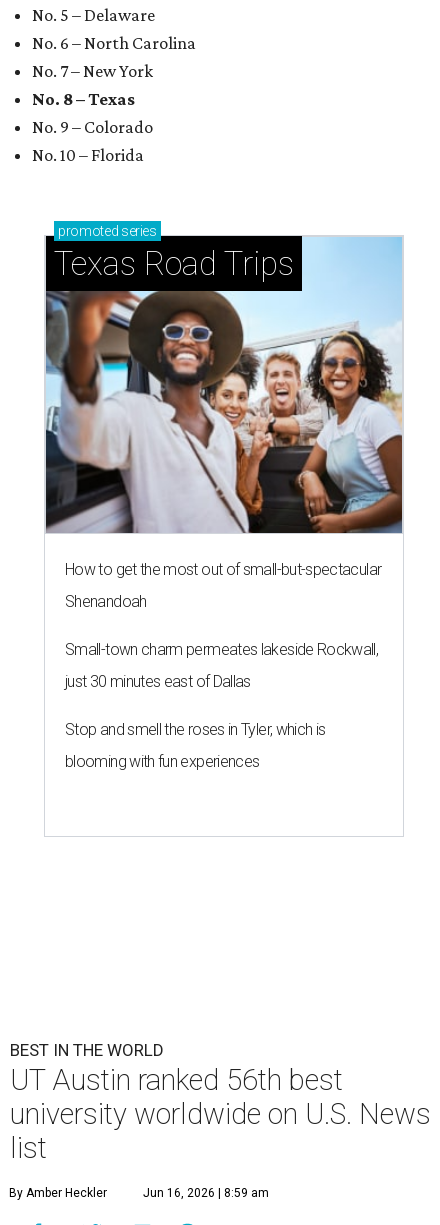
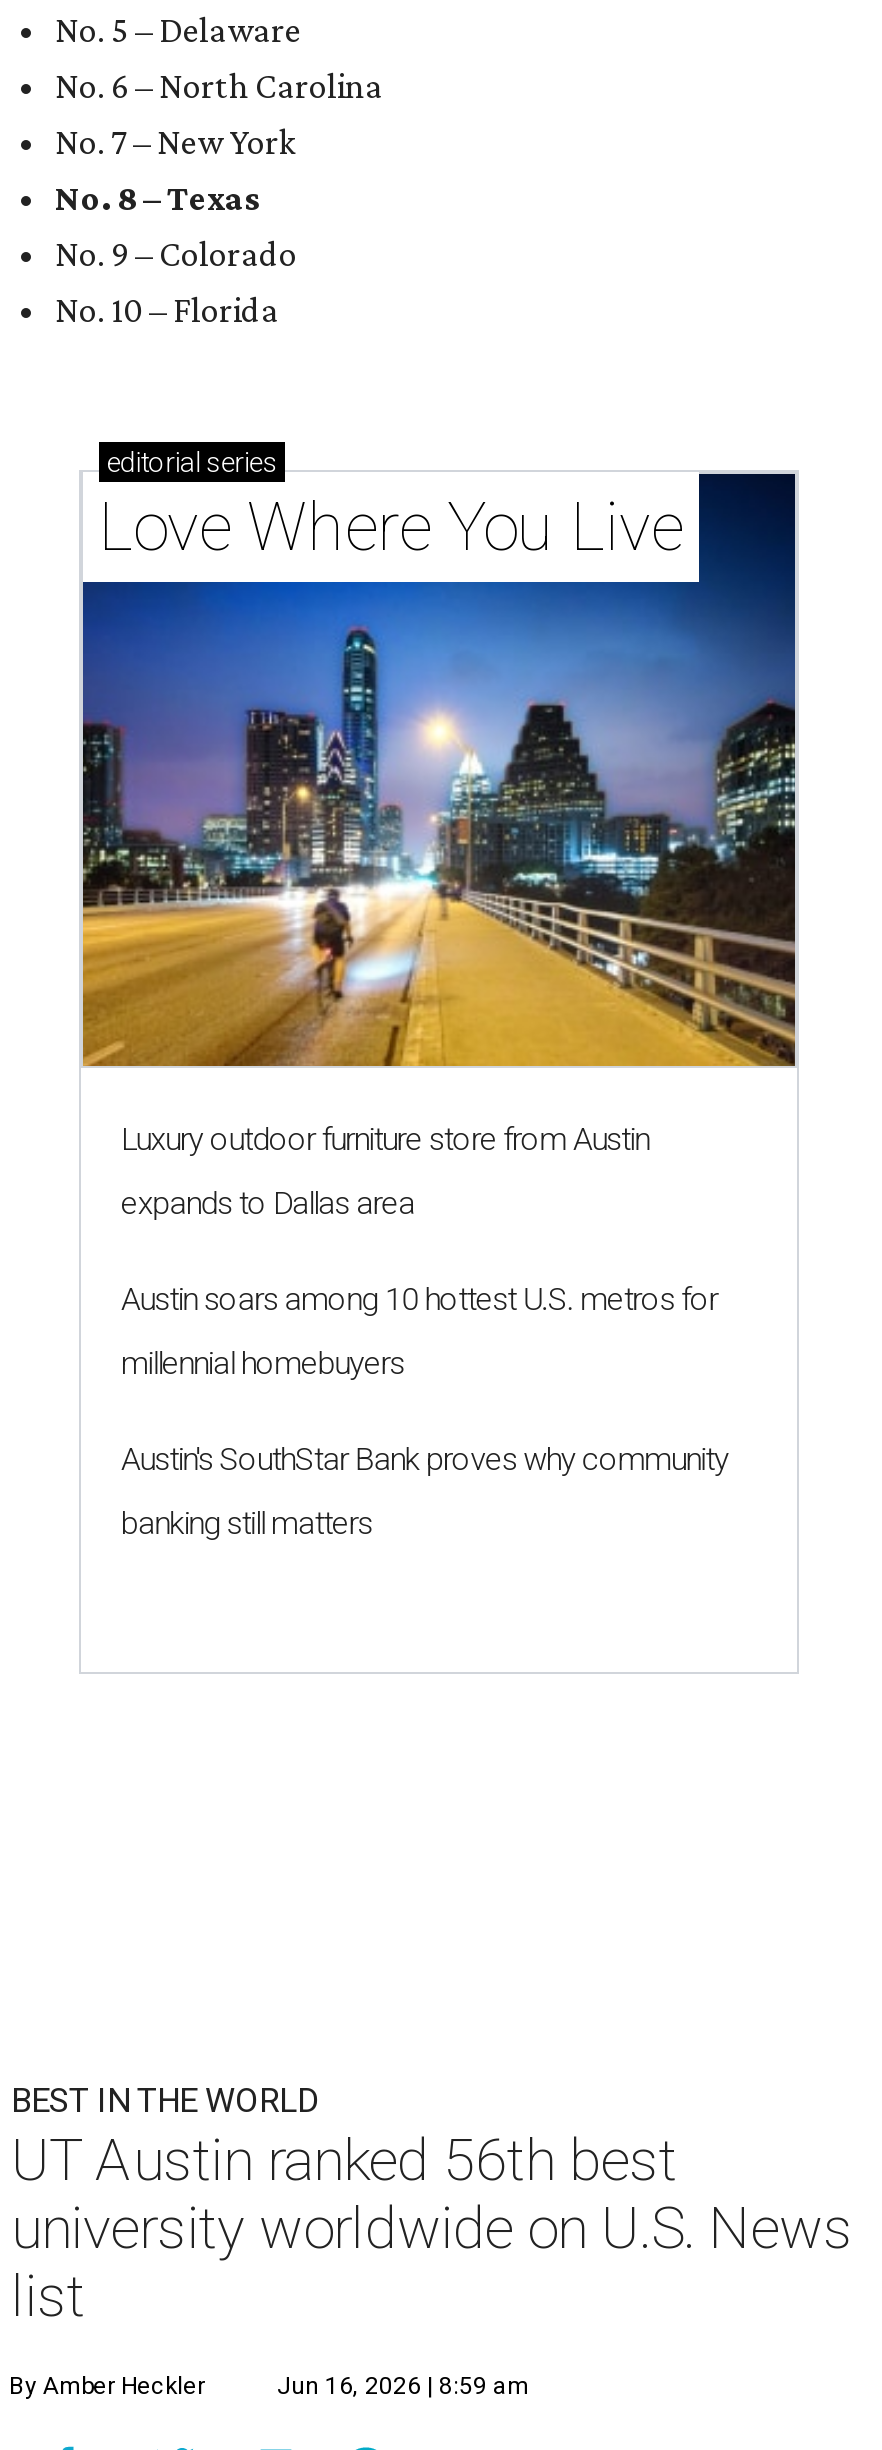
[45,223,403,534] [image] | promoted series | Texas Road Trips -> [81,446,797,1068] [image] | editorial series | Love Where You Live
[65,560,381,579] How to get the most out of small-but-spectacular -> [121,1120,649,1158] Luxury outdoor furniture store from Austin
[65,592,147,611] Shenandoah -> [121,1184,415,1222] expands to Dallas area
[65,640,378,659] Small-town charm permeates lakeside Rockwall, -> [121,1280,717,1318] Austin soars among 10 hottest U.S. metros for
[65,672,251,691] just 30 minutes east of Dallas -> [121,1344,404,1382] millennial homebuyers
[65,720,325,739] Stop and smell the roses in Tyler, which is -> [121,1440,729,1478] Austin's SouthStar Bank proves why community
[65,752,259,771] blooming with fun experiences -> [121,1504,372,1542] banking still matters

